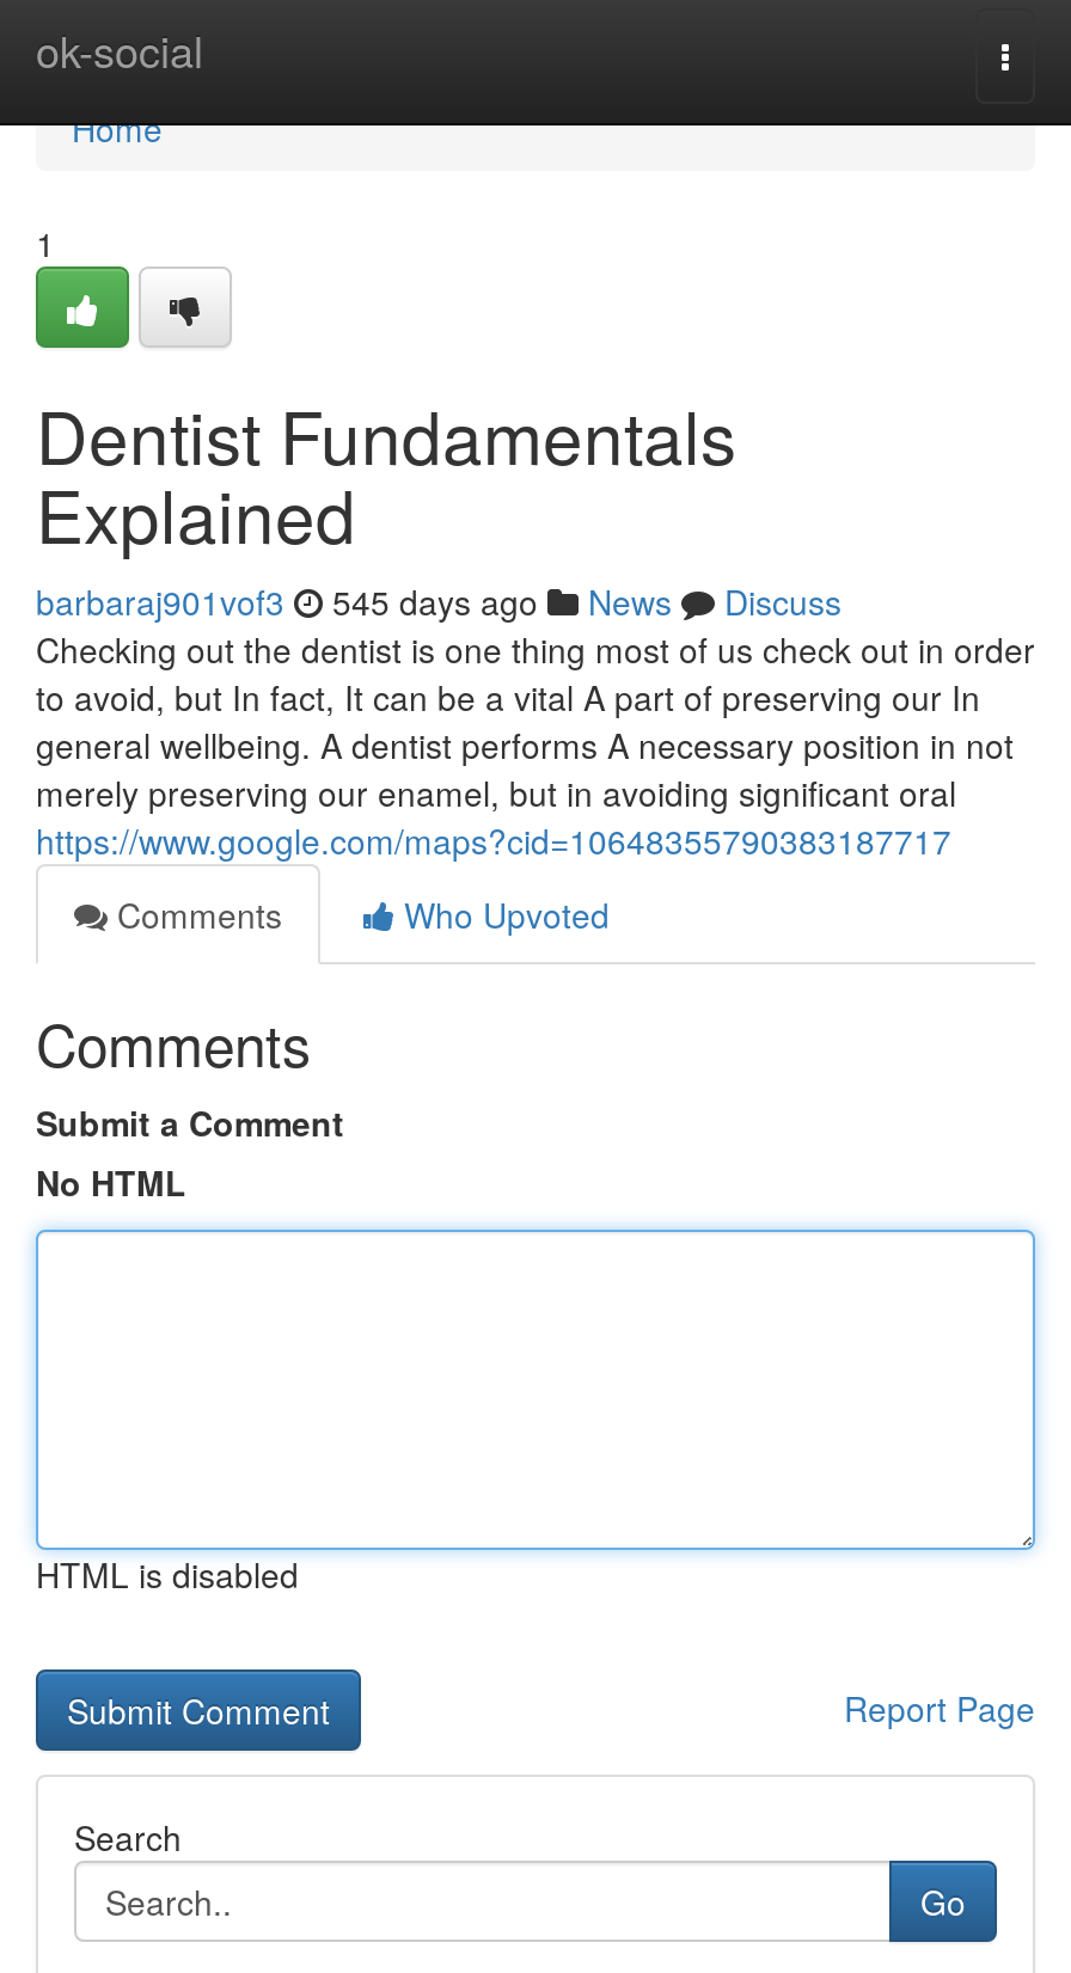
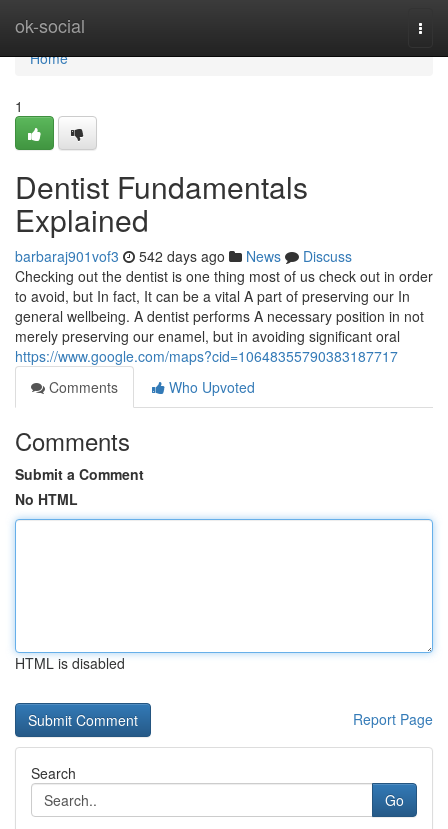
[36,577,841,625] barbaraj901vof3 545 days ago News Discuss -> [15,246,352,266] barbaraj901vof3 542 days ago News Discuss

